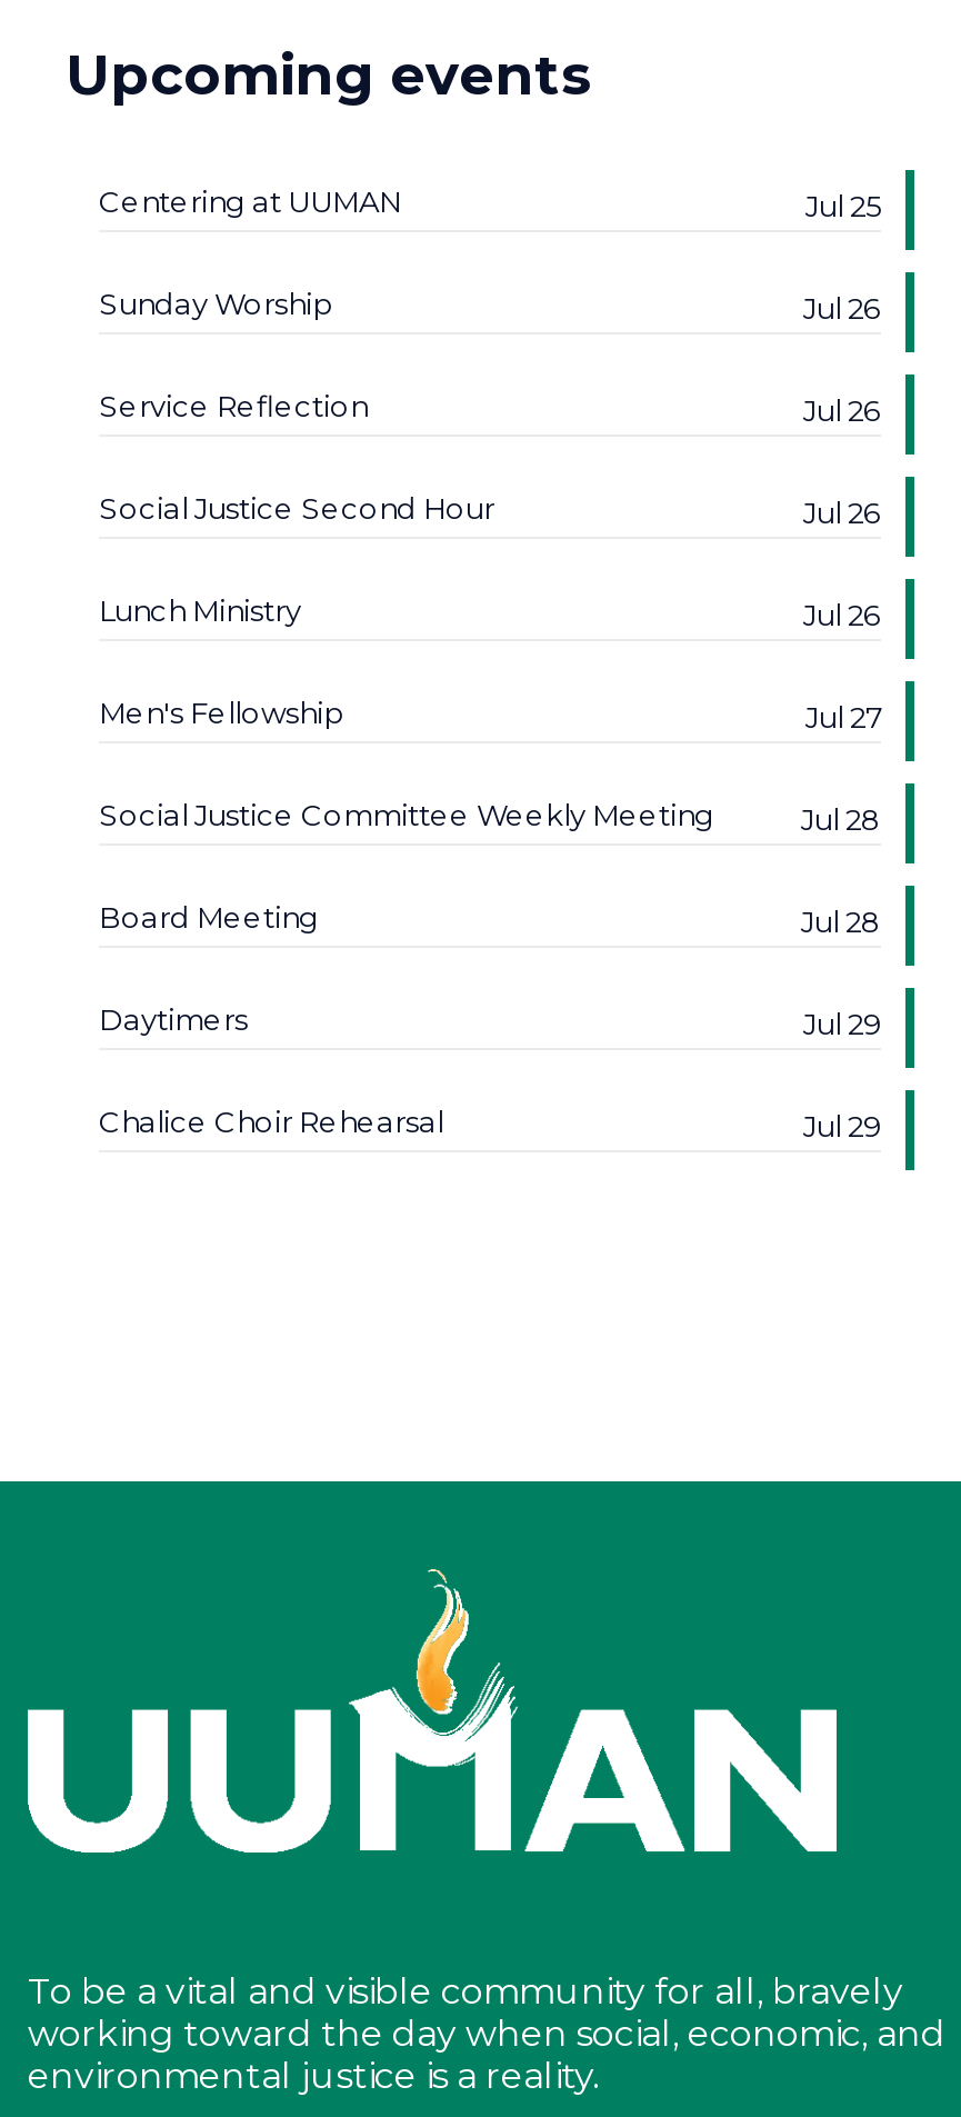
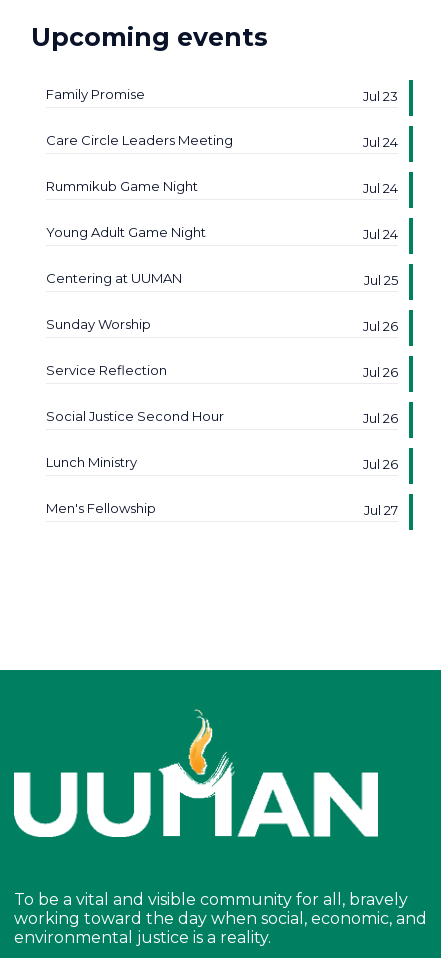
none -> [46,86,398,242] Family Promise | Jul 23 | Care Circle Leaders Meeting | Jul 24 | Rummikub Game Night | Jul 24 | Young Adult Game Night | Jul 24
moved [99,183,881,735] -> [46,270,398,518]: Centering at UUMAN | Jul 25 | Sunday Worship | ... | Men's Fellowship | Jul 27
[99,797,881,1144] Social Justice Committee Weekly Meeting | Jul 28 | Board Meeting | Jul 28 | Daytimers | Jul 29 | Chalice Choir Rehearsal | Jul 29 -> none

